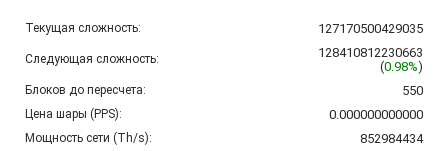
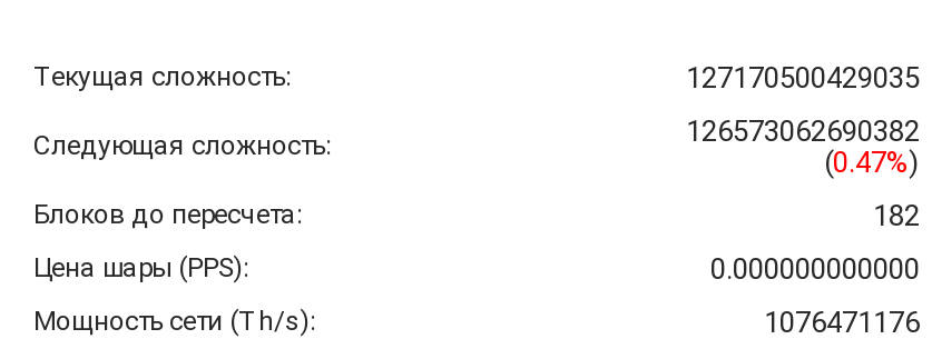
[318,45,423,60] 128410812230663 -> [686,115,920,149] 126573062690382
[380,59,423,74] (0.98%) -> [824,146,920,180] (0.47%)
[402,83,423,98] 550 -> [873,200,920,233] 182
[360,131,423,146] 852984434 -> [764,307,920,340] 1076471176

